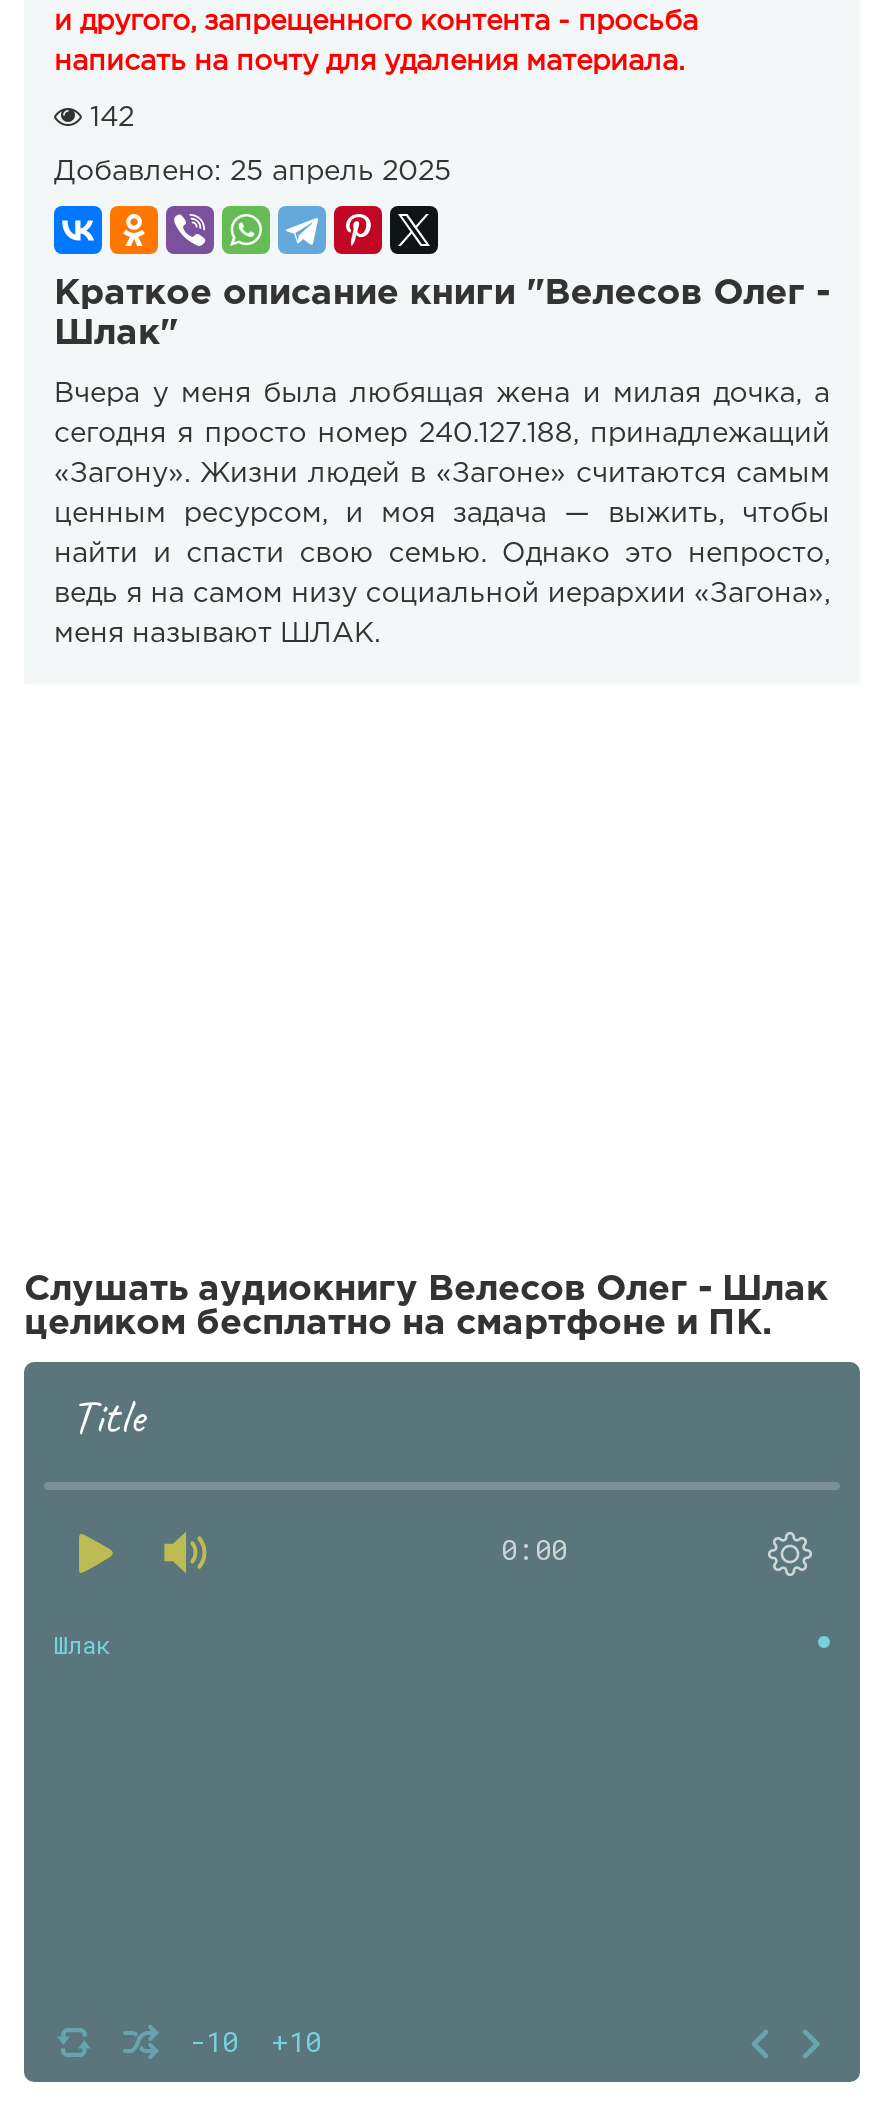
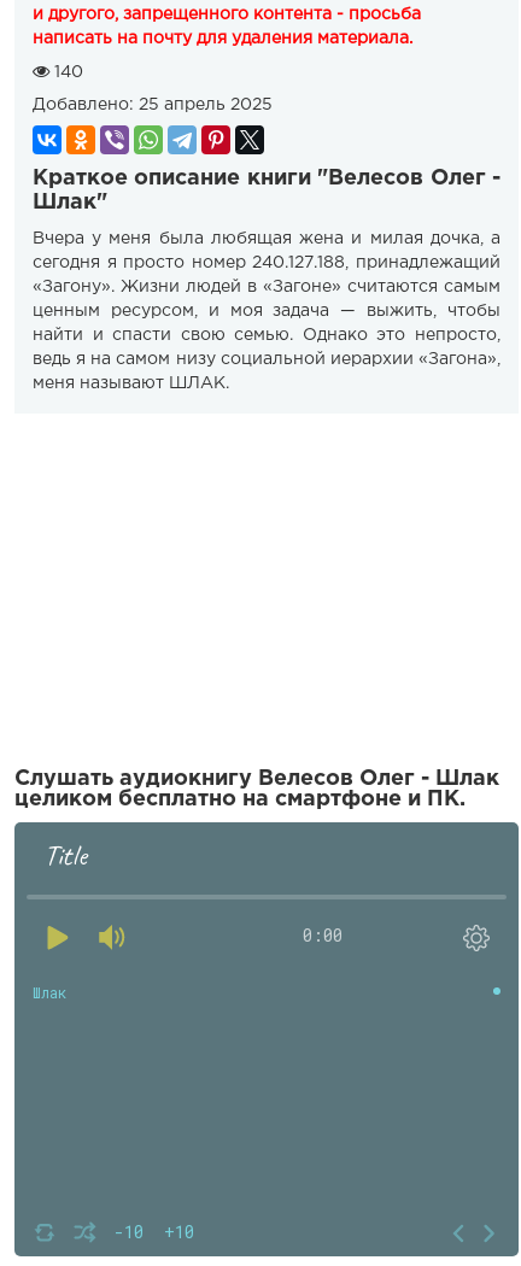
[82,105,134,129] 142 -> [49,65,83,79] 140

